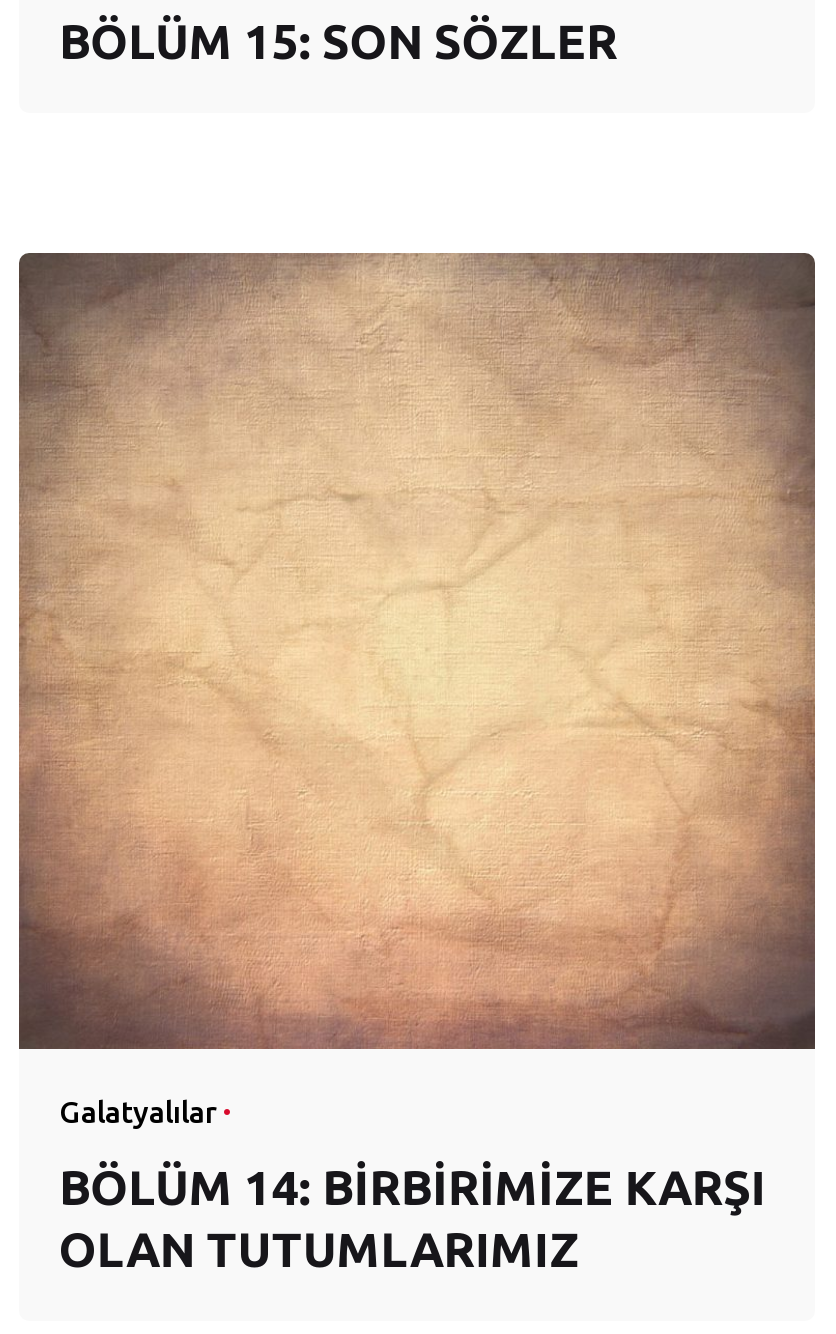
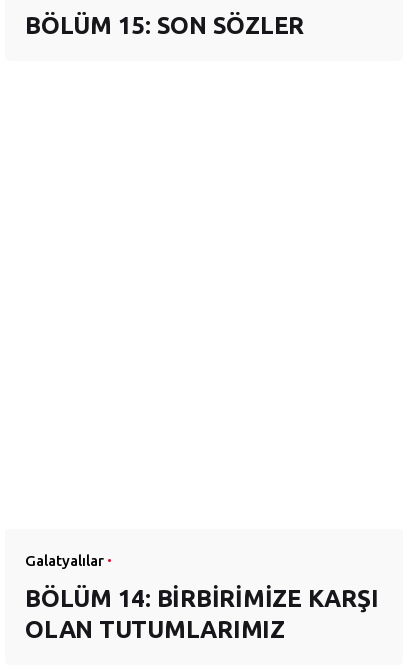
[17,251,817,1051] [image] -> none

